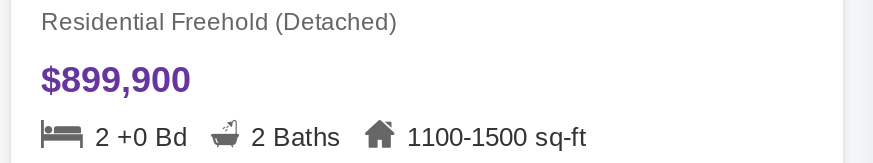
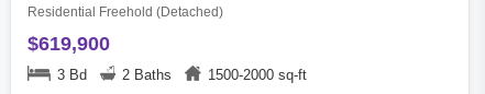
[41,60,191,100] $899,900 -> [27,33,110,55] $619,900
[95,122,187,152] 2 +0 Bd -> [57,67,87,83] 3 Bd
[407,122,587,152] 1100-1500 sq-ft -> [208,67,307,83] 1500-2000 sq-ft

